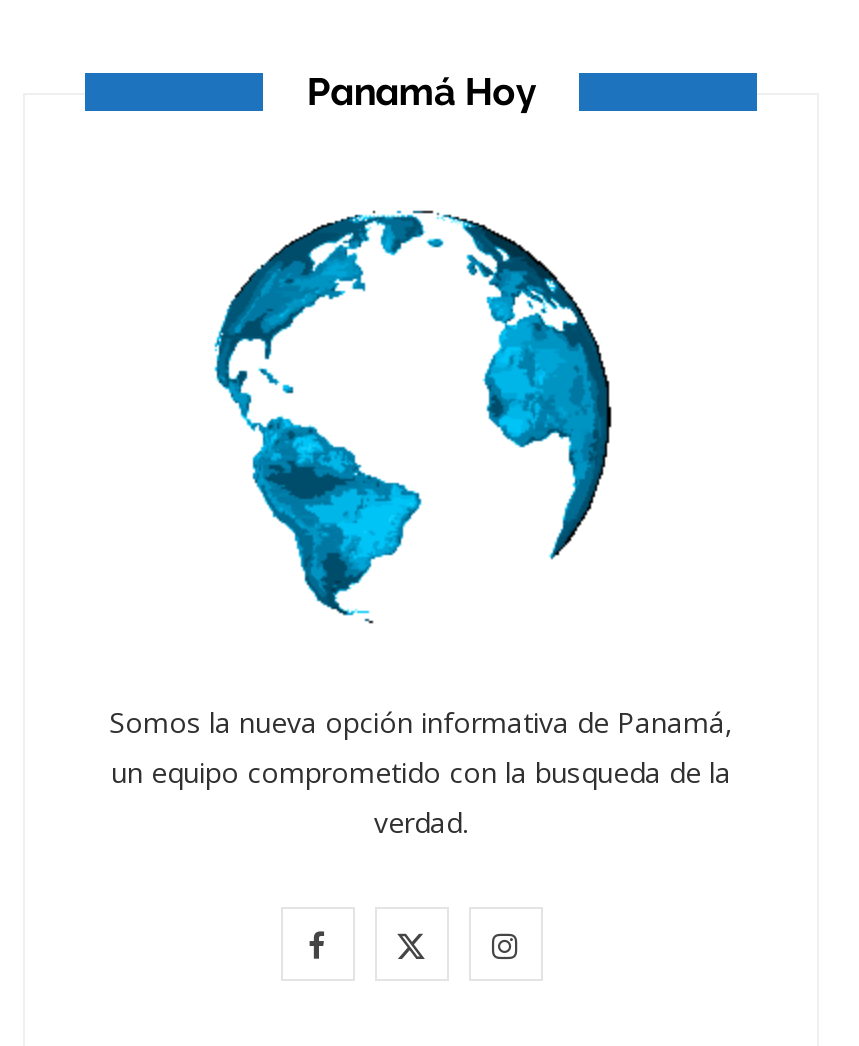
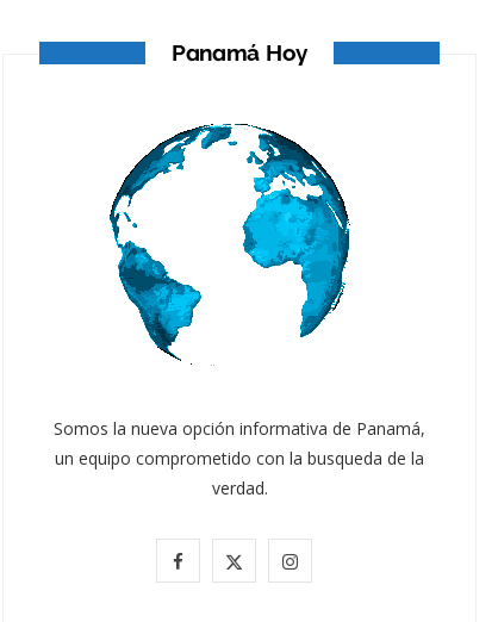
[203,213,613,625] [image] -> [108,124,353,366] [image]

